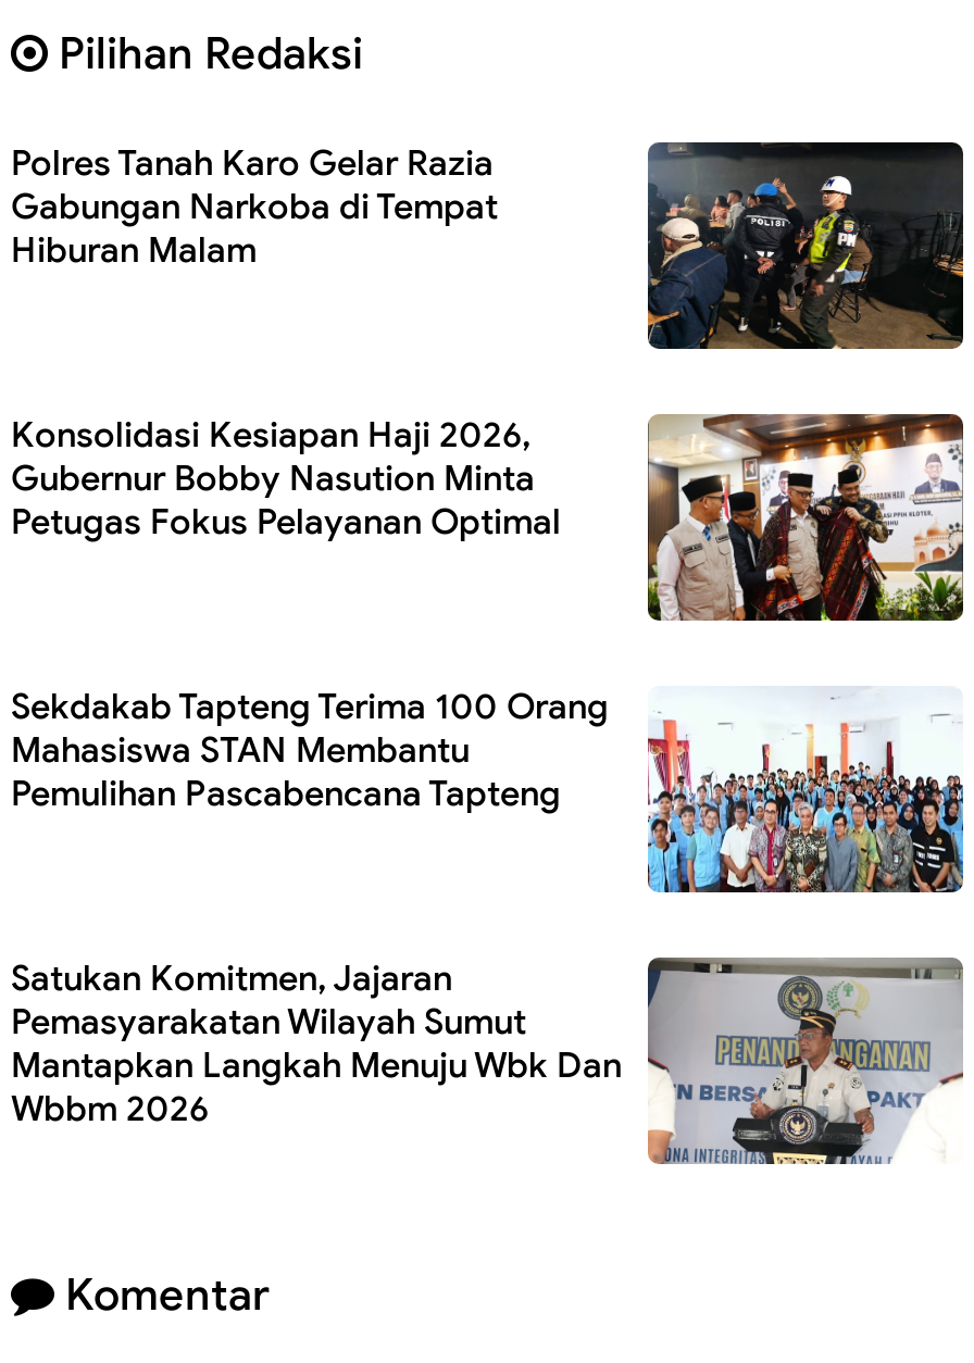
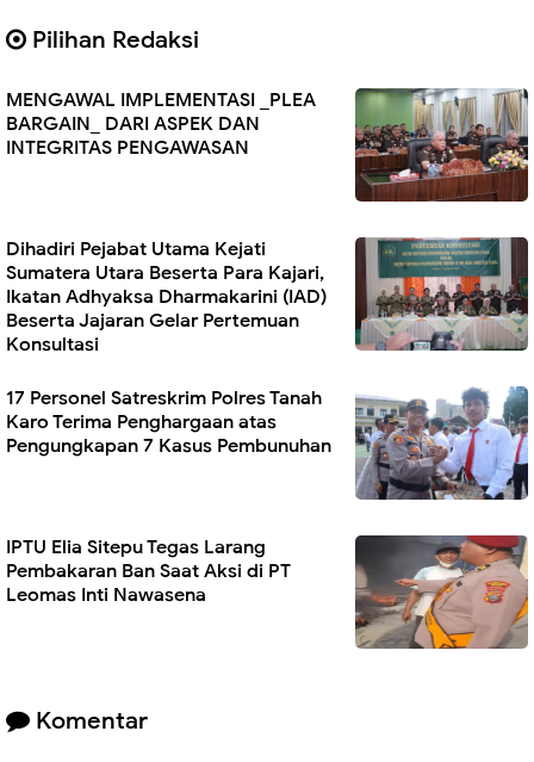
[11,143,498,273] Polres Tanah Karo Gelar Razia | Gabungan Narkoba di Tempat | Hiburan Malam -> [6,88,316,160] MENGAWAL IMPLEMENTASI _PLEA | BARGAIN_ DARI ASPEK DAN | INTEGRITAS PENGAWASAN
[646,140,963,351] [image] -> [354,87,529,203] [image]
[11,414,963,623] [image] | Konsolidasi Kesiapan Haji 2026, | Gubernur Bobby Nasution Minta | Petugas Fokus Pelayanan Optimal -> [6,236,529,357] [image] | Dihadiri Pejabat Utama Kejati | Sumatera Utara Beserta Para Kajari, | Ikatan Adhyaksa Dharmakarini (IAD) | Beserta Jajaran Gelar Pertemuan | Konsultasi
[11,686,965,895] [image] | Sekdakab Tapteng Terima 100 Orang | Mahasiswa STAN Membantu | Pemulihan Pascabencana Tapteng -> [6,385,529,501] [image] | 17 Personel Satreskrim Polres Tanah | Karo Terima Penghargaan atas | Pengungkapan 7 Kasus Pembunuhan
[11,958,622,1132] Satukan Komitmen, Jajaran | Pemasyarakatan Wilayah Sumut | Mantapkan Langkah Menuju Wbk Dan | Wbbm 2026 -> [6,536,291,607] IPTU Elia Sitepu Tegas Larang | Pembakaran Ban Saat Aksi di PT | Leomas Inti Nawasena
[648,958,963,1164] [image] -> [354,534,529,650] [image]

